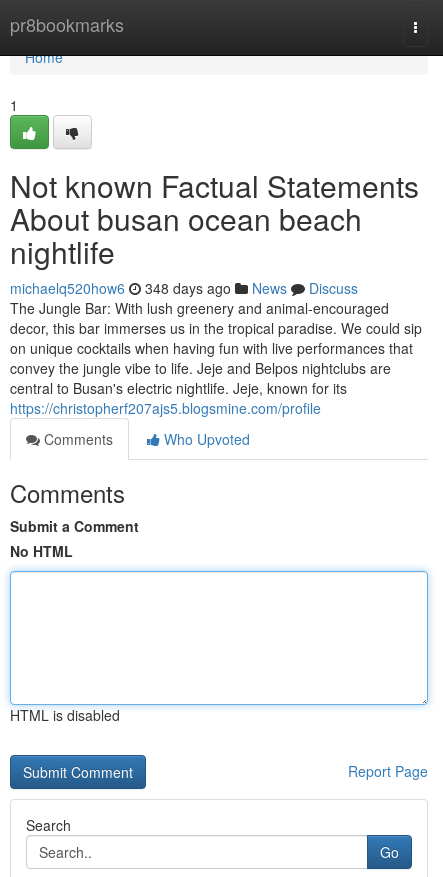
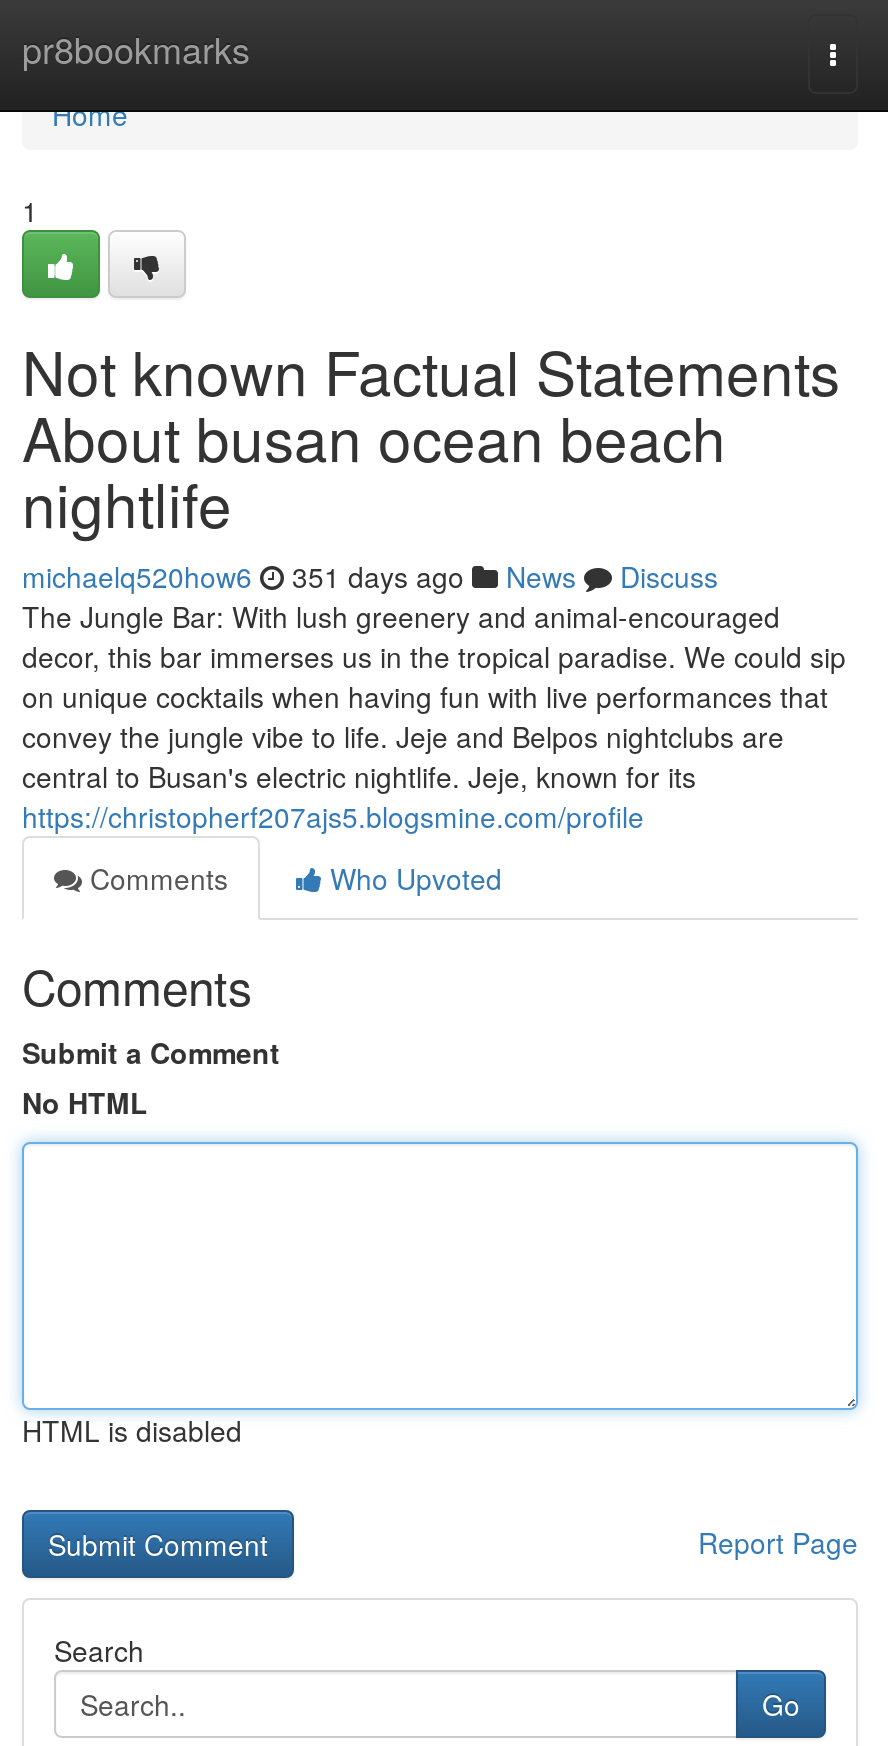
[10,278,358,298] michaelq520how6 348 days ago News Discuss -> [22,556,718,596] michaelq520how6 351 days ago News Discuss

